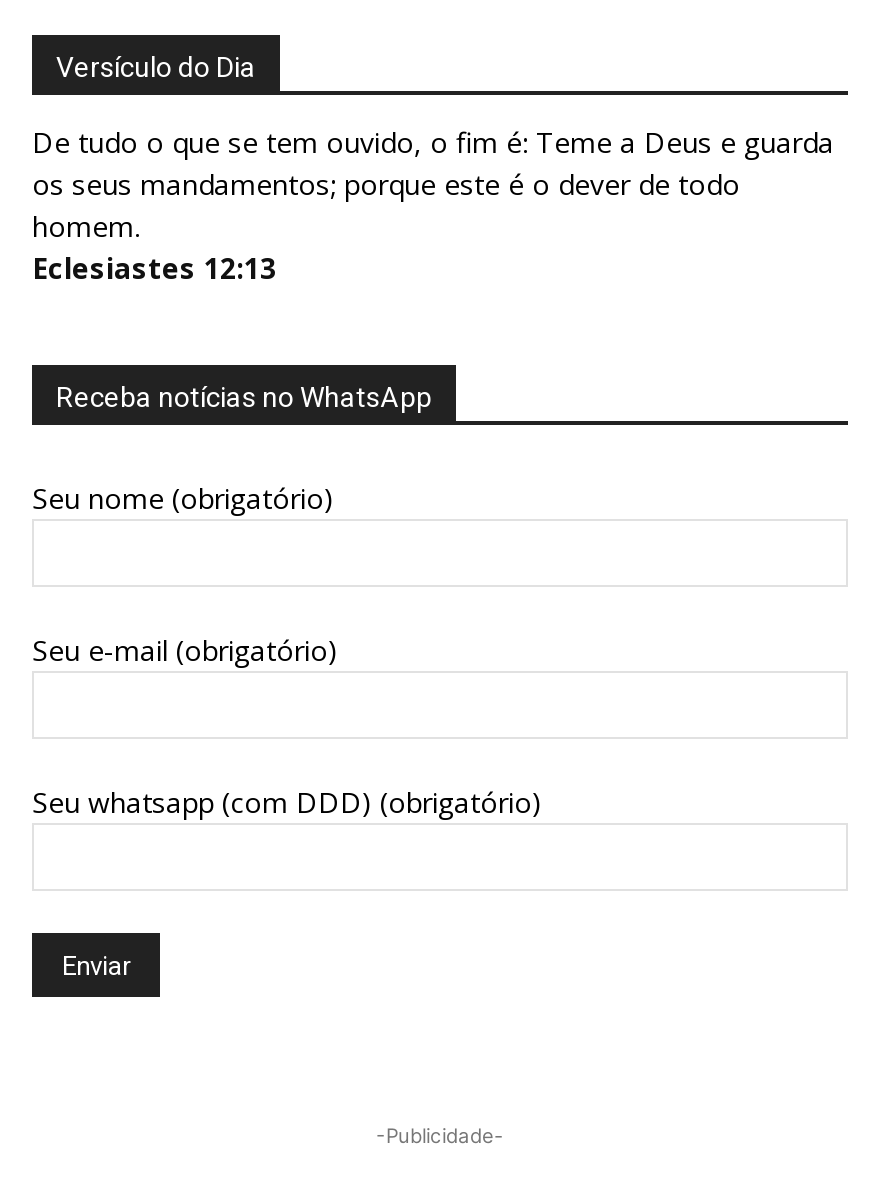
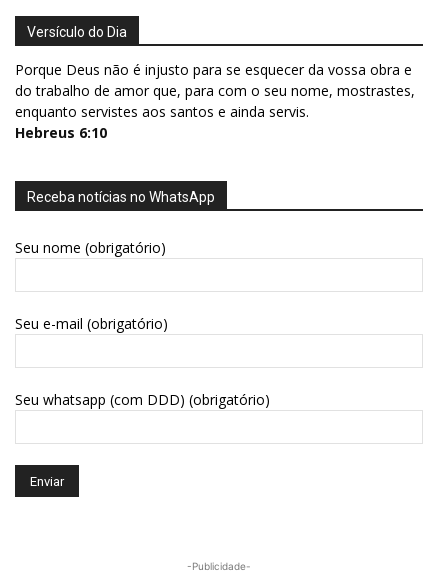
[32,124,834,288] De tudo o que se tem ouvido, o fim é: Teme a Deus e guarda | os seus mandamentos; porque este é o dever de todo | homem. | Eclesiastes 12:13 -> [15,60,415,142] Porque Deus não é injusto para se esquecer da vossa obra e | do trabalho de amor que, para com o seu nome, mostrastes, | enquanto servistes aos santos e ainda servis. | Hebreus 6:10

